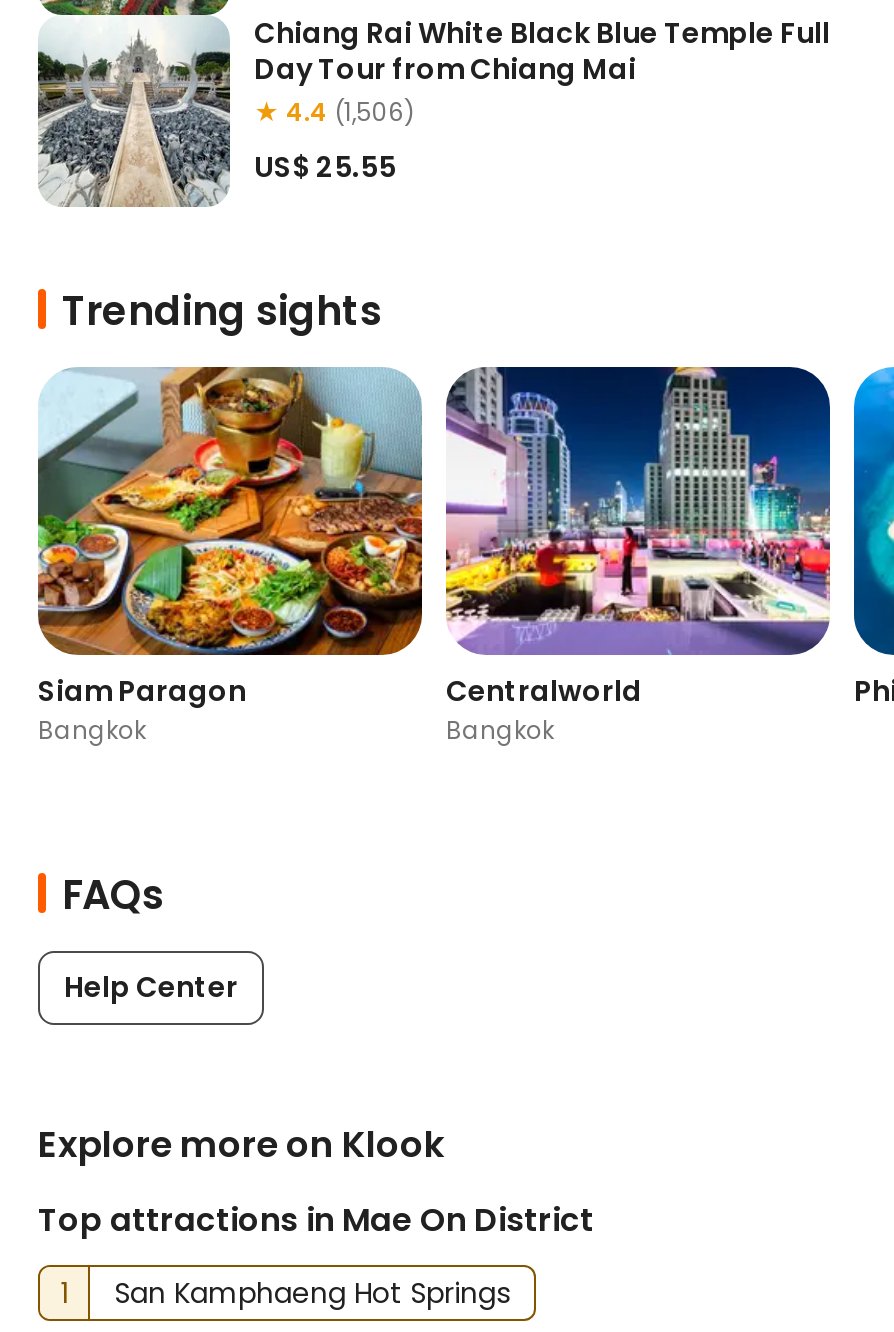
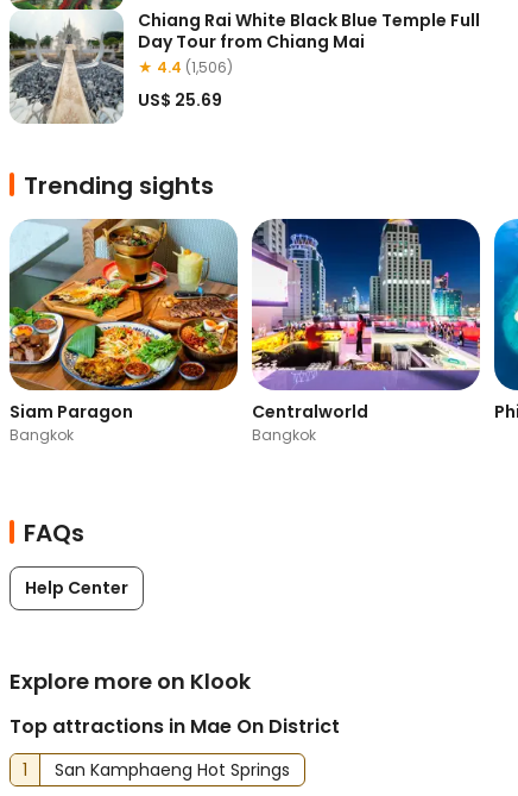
[254,148,396,188] US$ 25.55 -> [138,88,222,112] US$ 25.69

